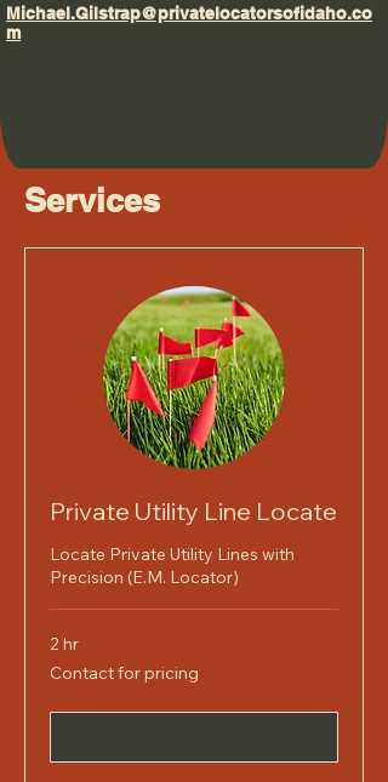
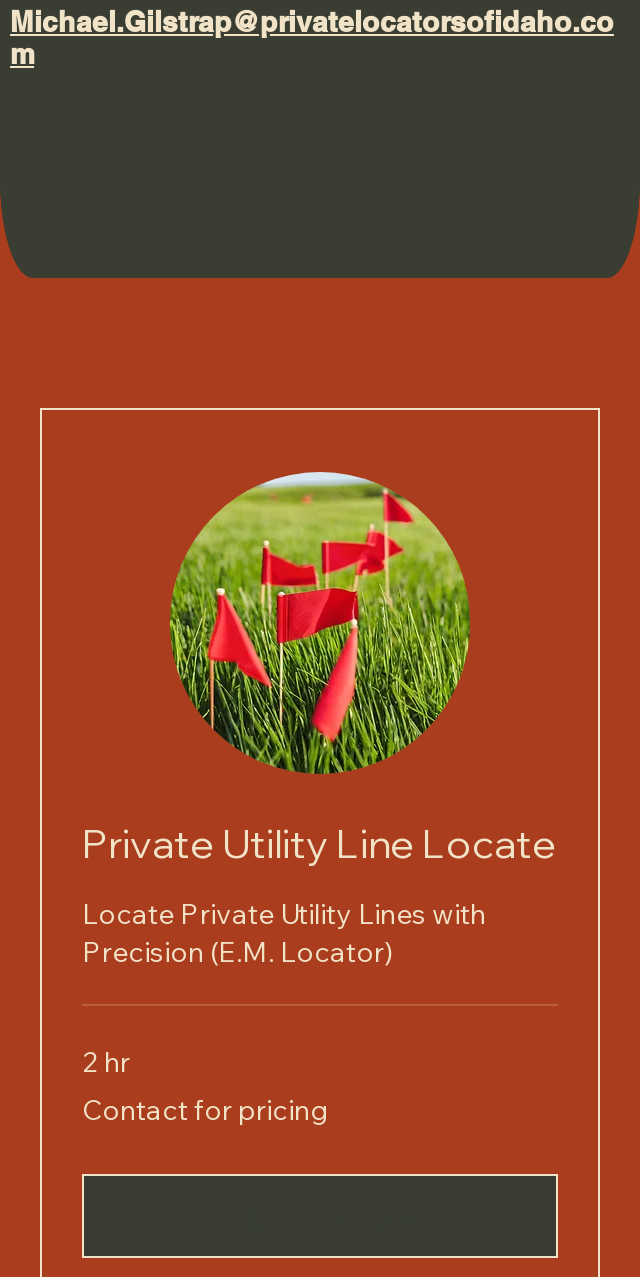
[24,181,160,219] Services -> none

